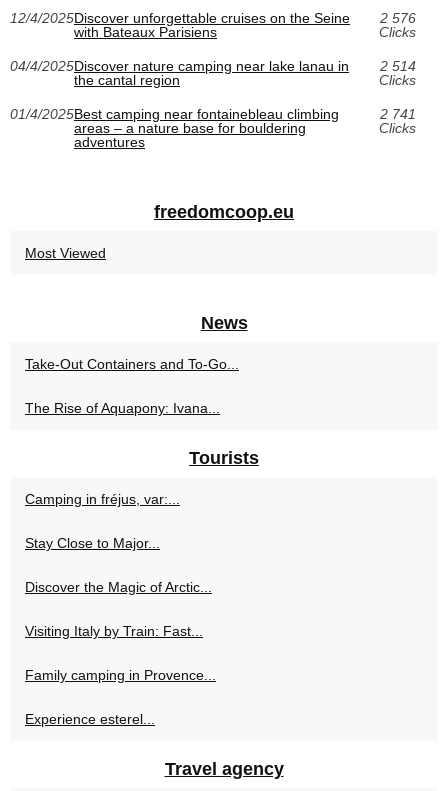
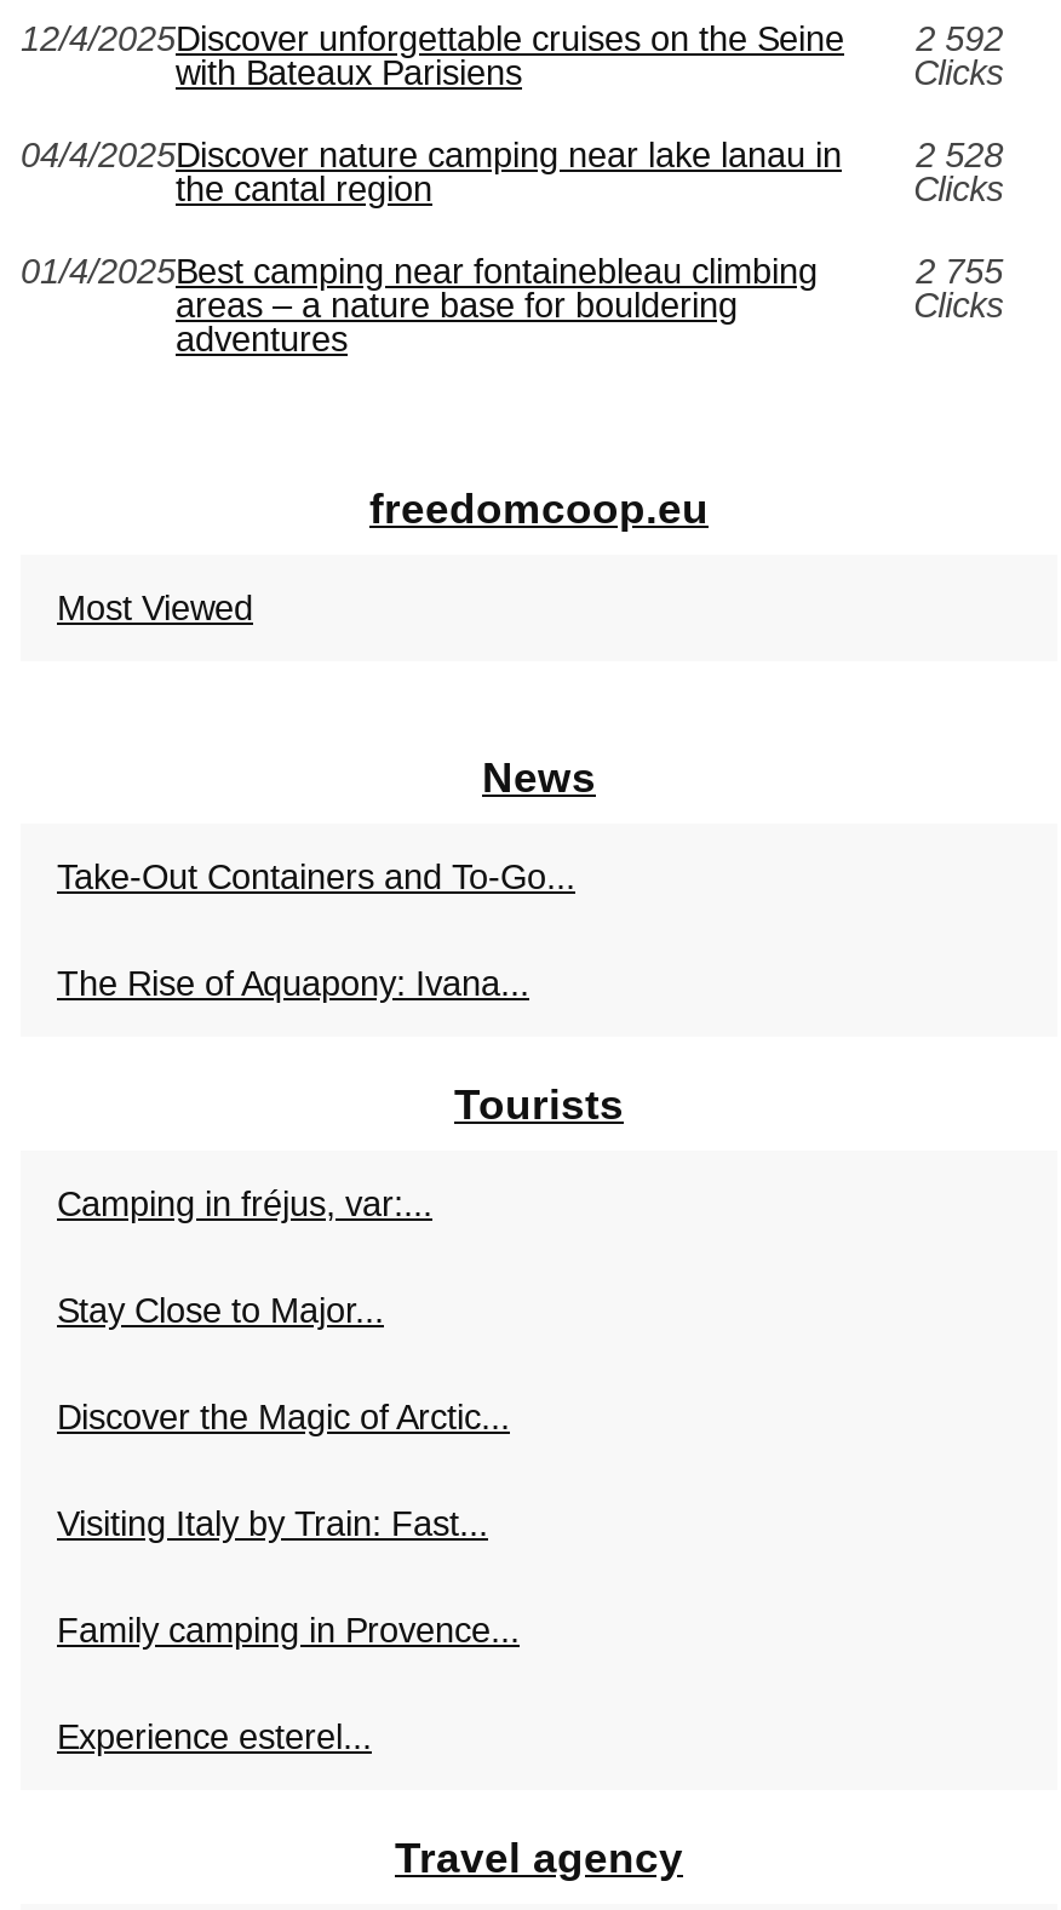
[10,10,416,26] 12/4/2025Discover unforgettable cruises on the Seine 2 576 -> [21,19,1003,58] 12/4/2025Discover unforgettable cruises on the Seine 2 592
[10,58,416,74] 04/4/2025Discover nature camping near lake lanau in 2 514 -> [21,136,1003,174] 04/4/2025Discover nature camping near lake lanau in 2 528
[380,106,416,122] 2 741 -> [916,252,1003,291] 2 755

